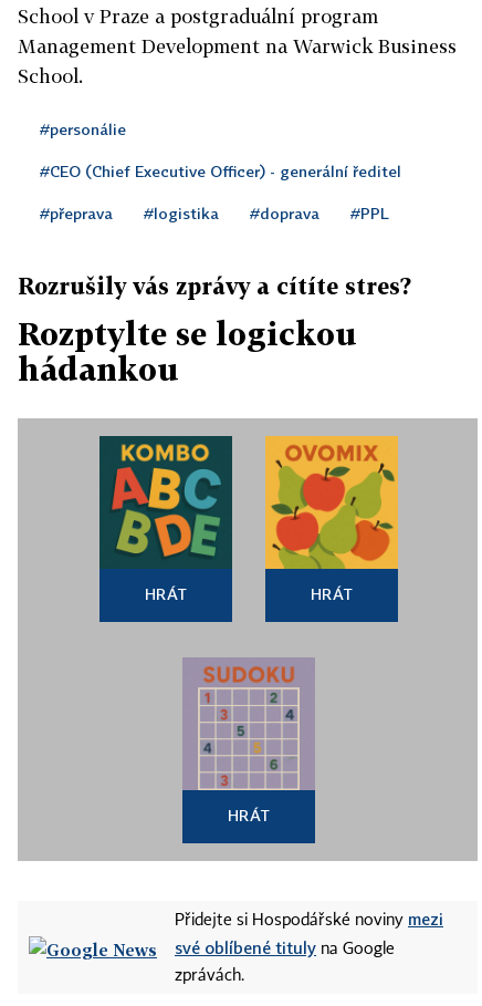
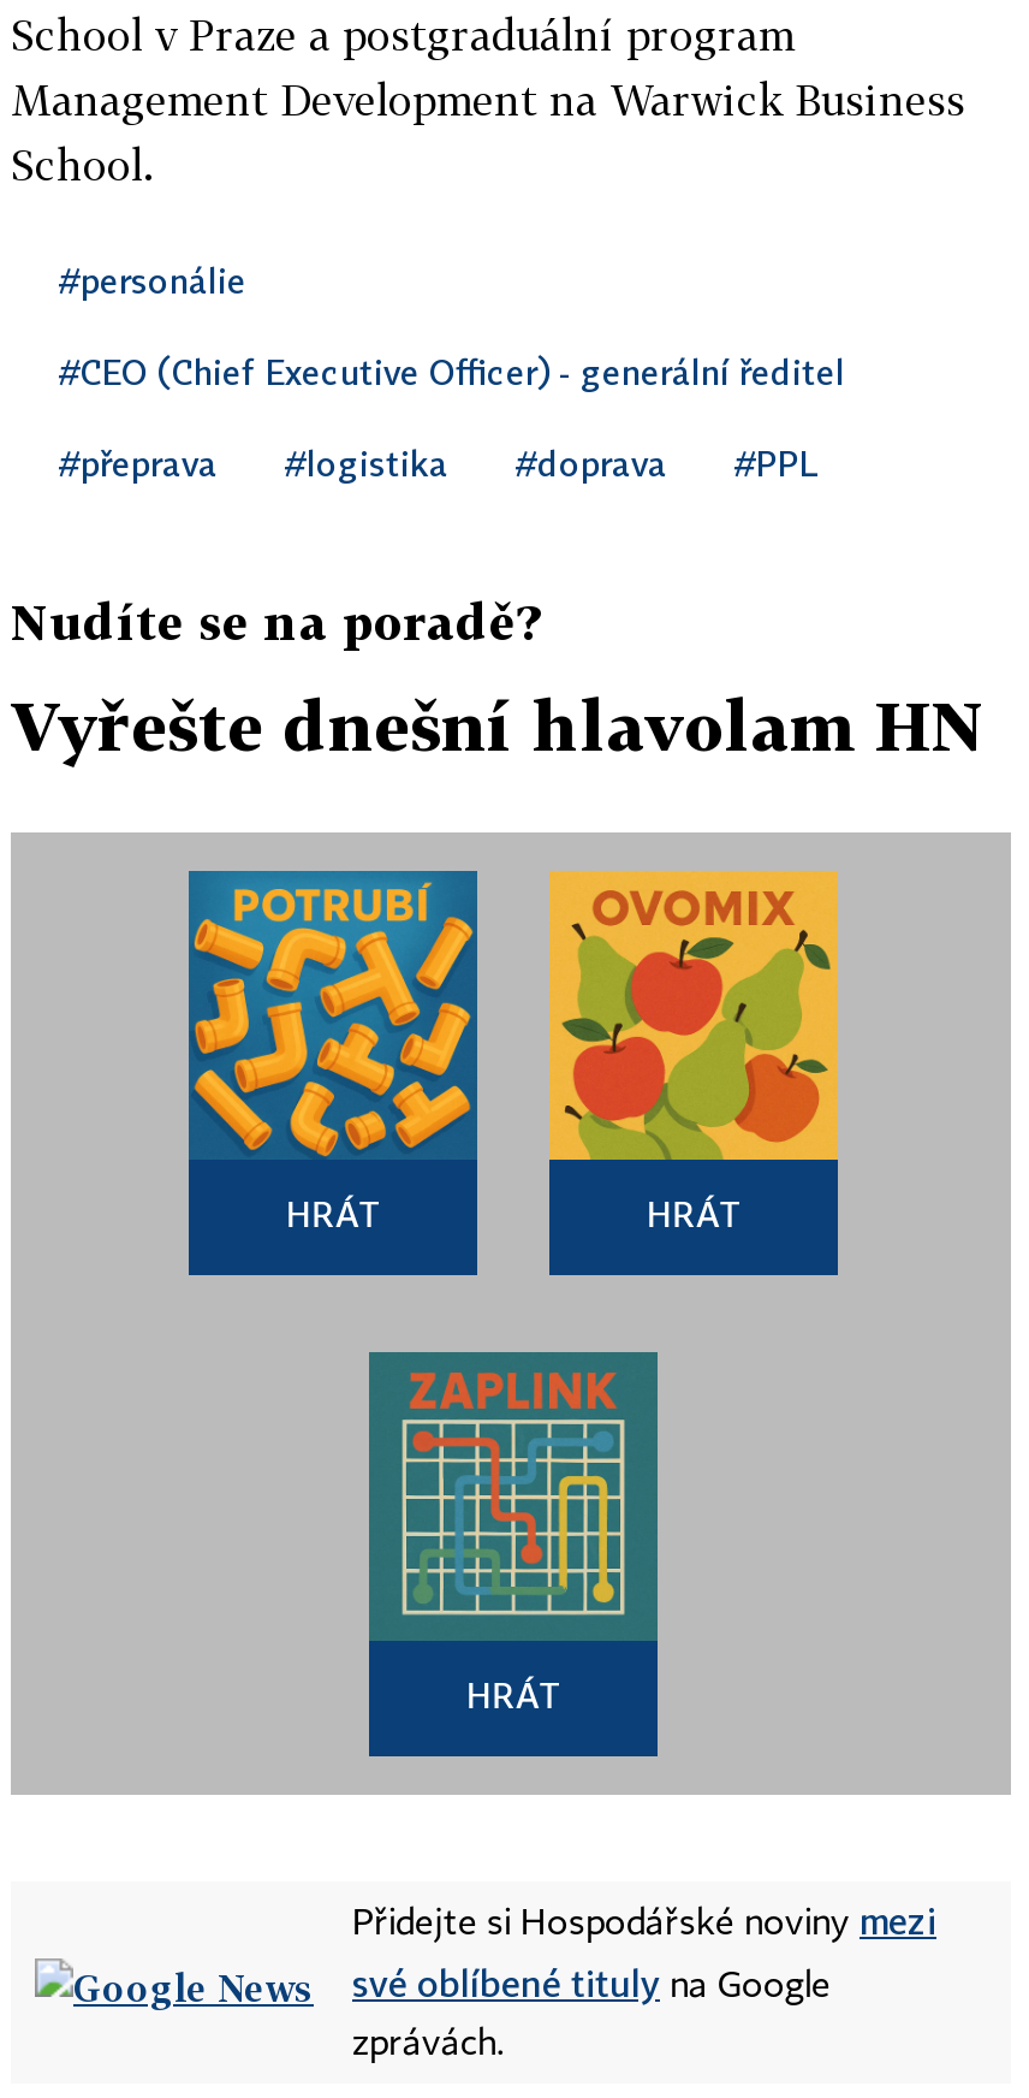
[18,272,411,299] Rozrušily vás zprávy a cítíte stres? -> [11,592,540,650] Nudíte se na poradě?
[18,315,357,387] Rozptylte se logickou | hádankou -> [11,686,985,765] Vyřešte dnešní hlavolam HN
[99,436,232,569] [image] -> [189,871,477,1160] [image]
[184,658,314,791] [image] -> [369,1352,658,1641] [image]

